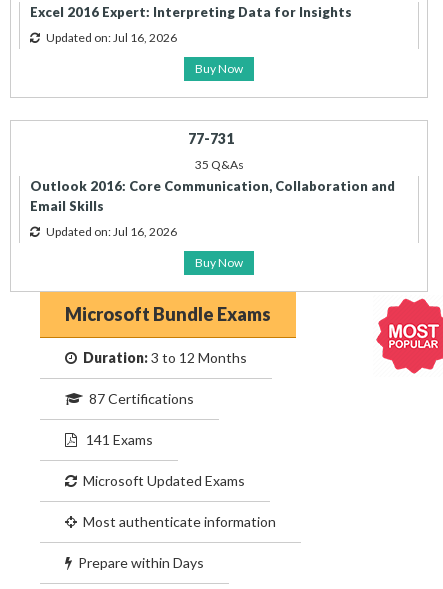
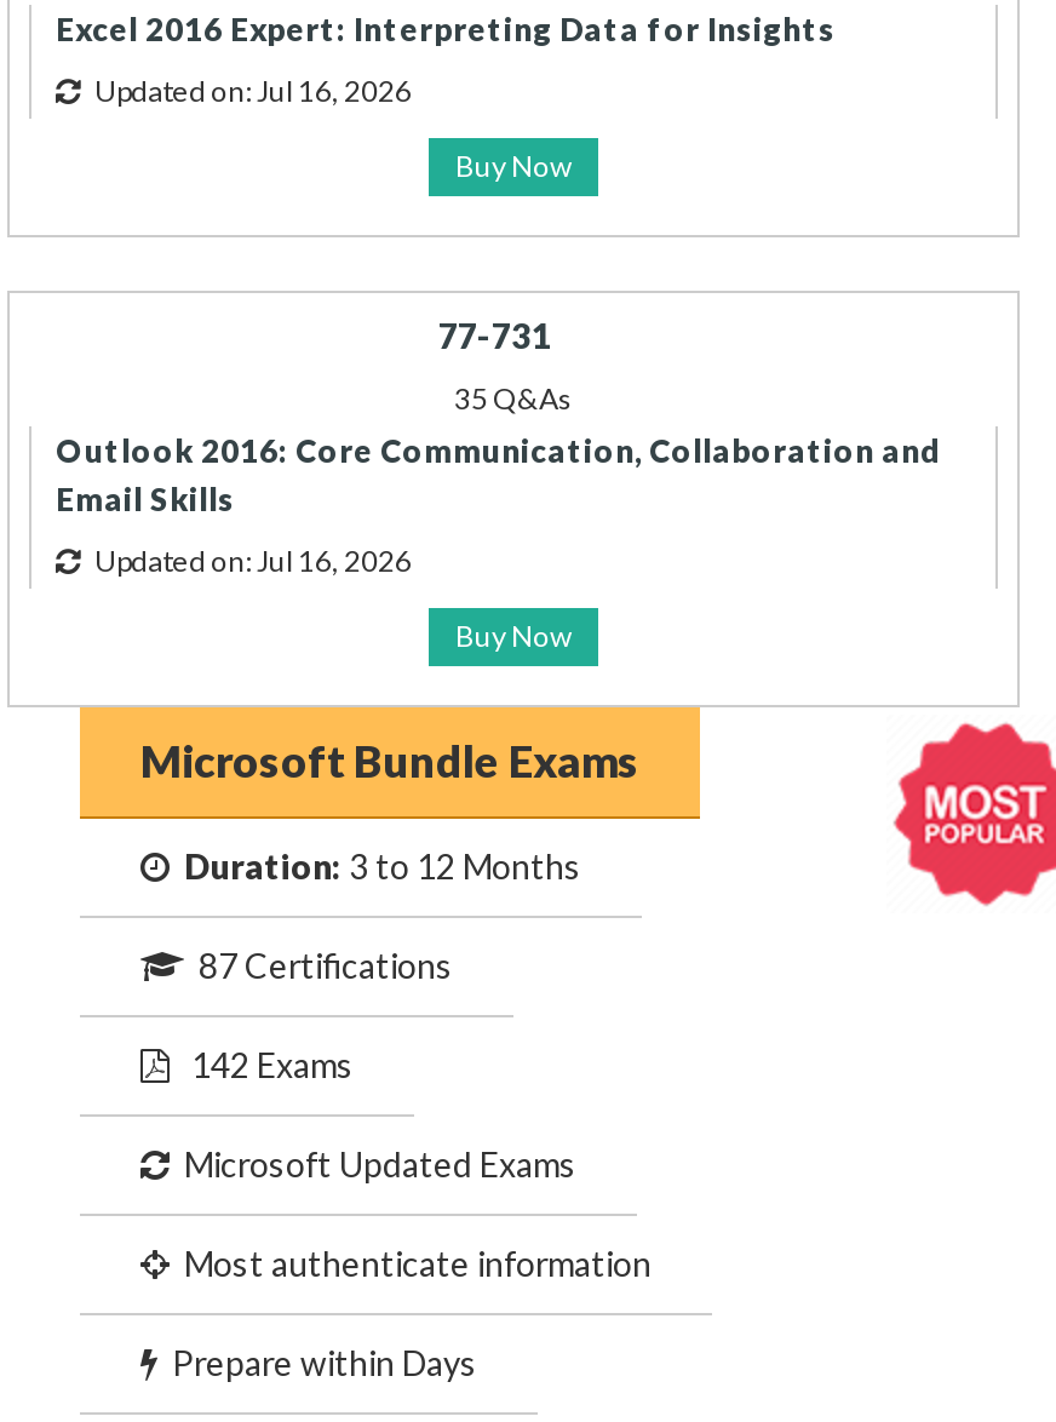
[77,431,153,448] 141 Exams -> [170,1045,354,1086] 142 Exams

